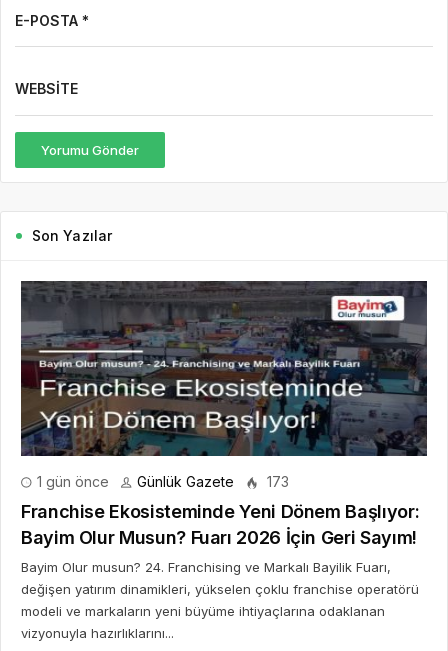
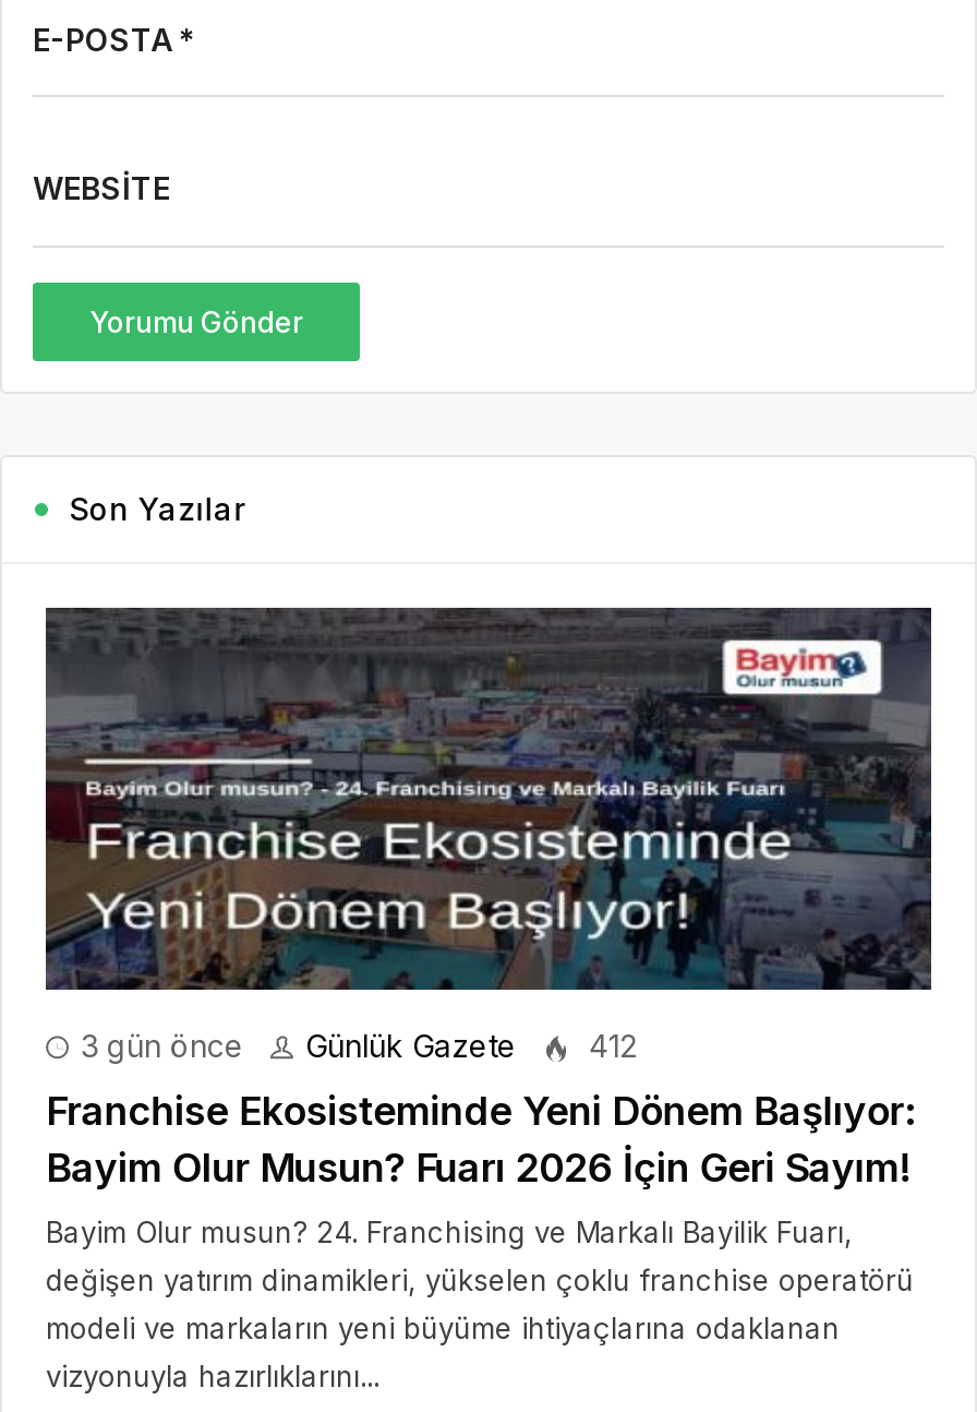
[33,473,109,490] 1 gün önce -> [72,1027,244,1064] 3 gün önce
[263,473,289,490] 173 -> [580,1027,637,1064] 412

